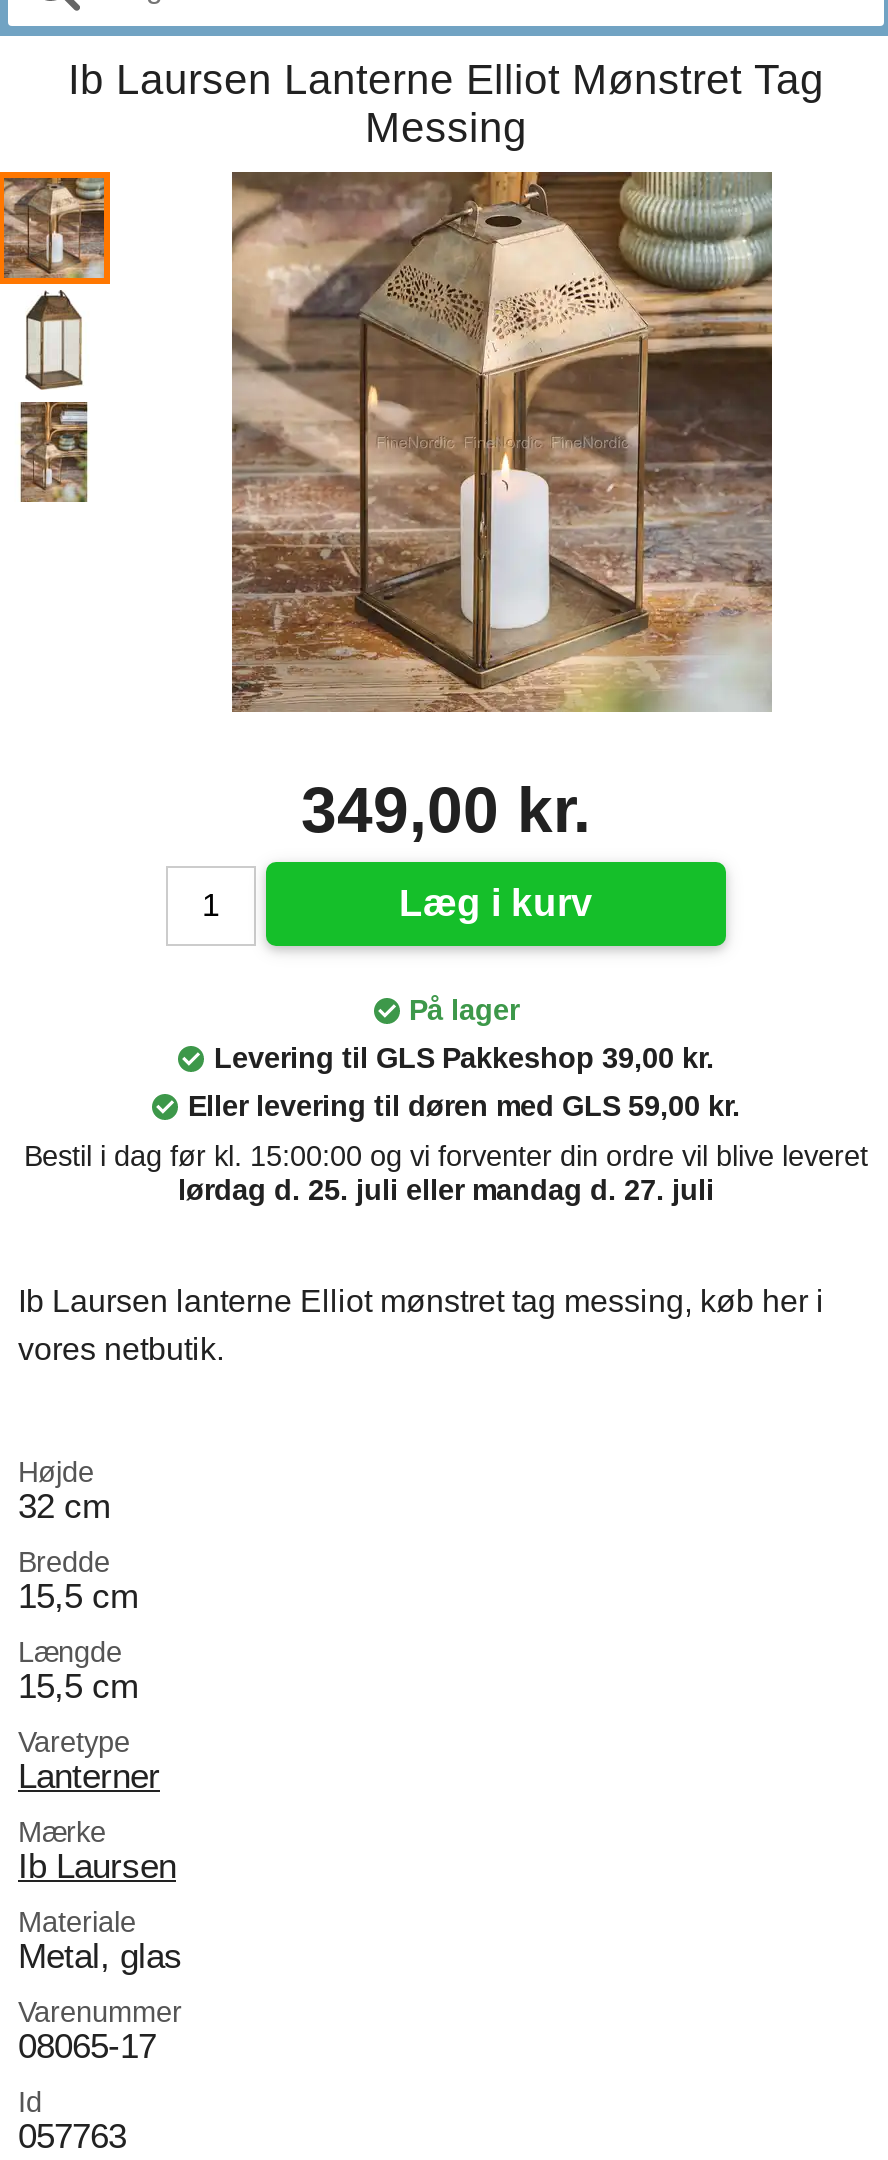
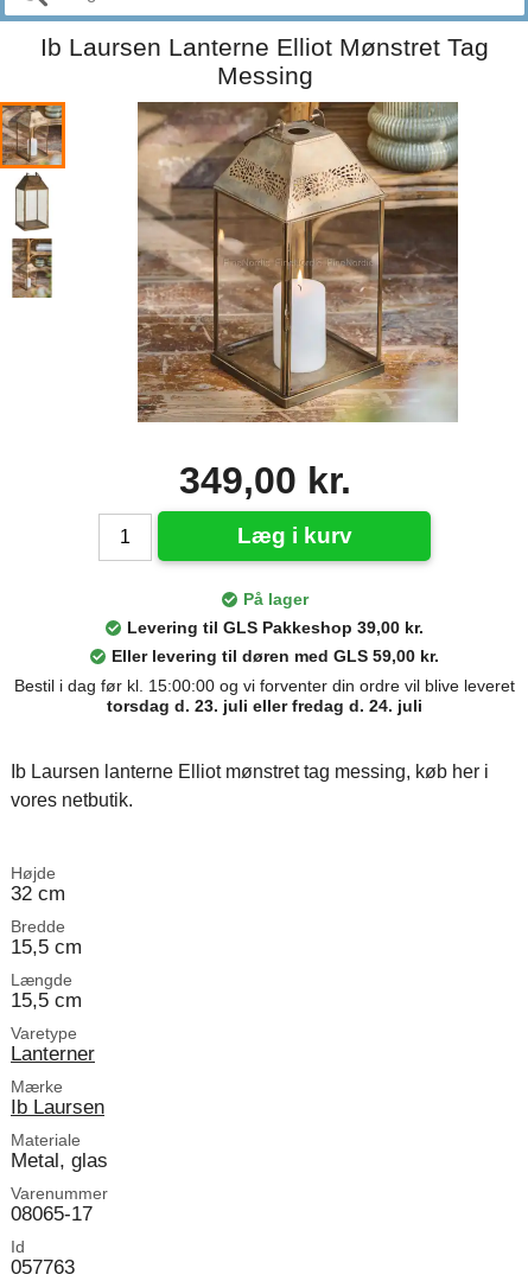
[178,1174,714,1206] lørdag d. 25. juli eller mandag d. 27. juli -> [107,696,422,715] torsdag d. 23. juli eller fredag d. 24. juli

